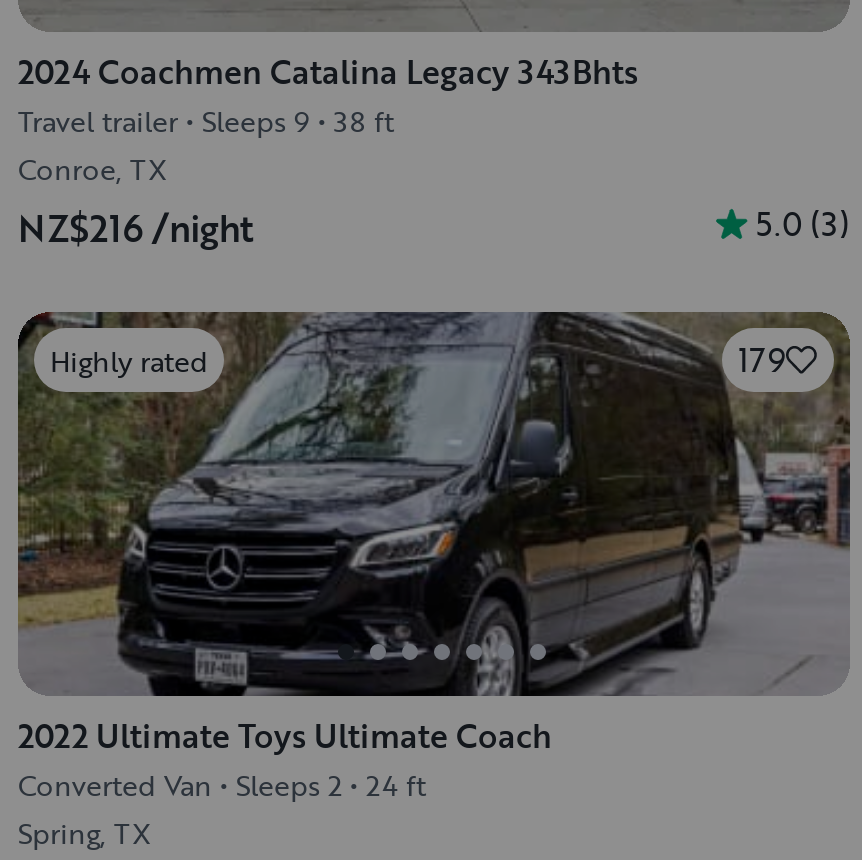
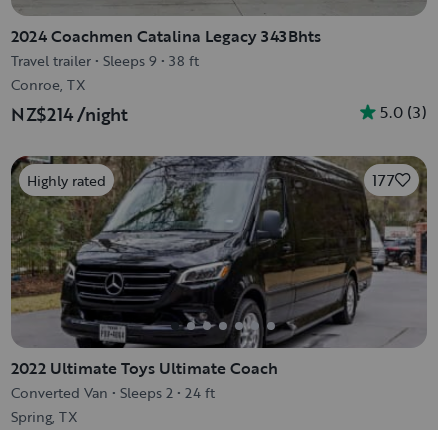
[18,202,253,254] NZ$216 /night -> [11,101,128,127] NZ$214 /night
[738,336,786,384] 179 -> [372,168,395,192] 177

